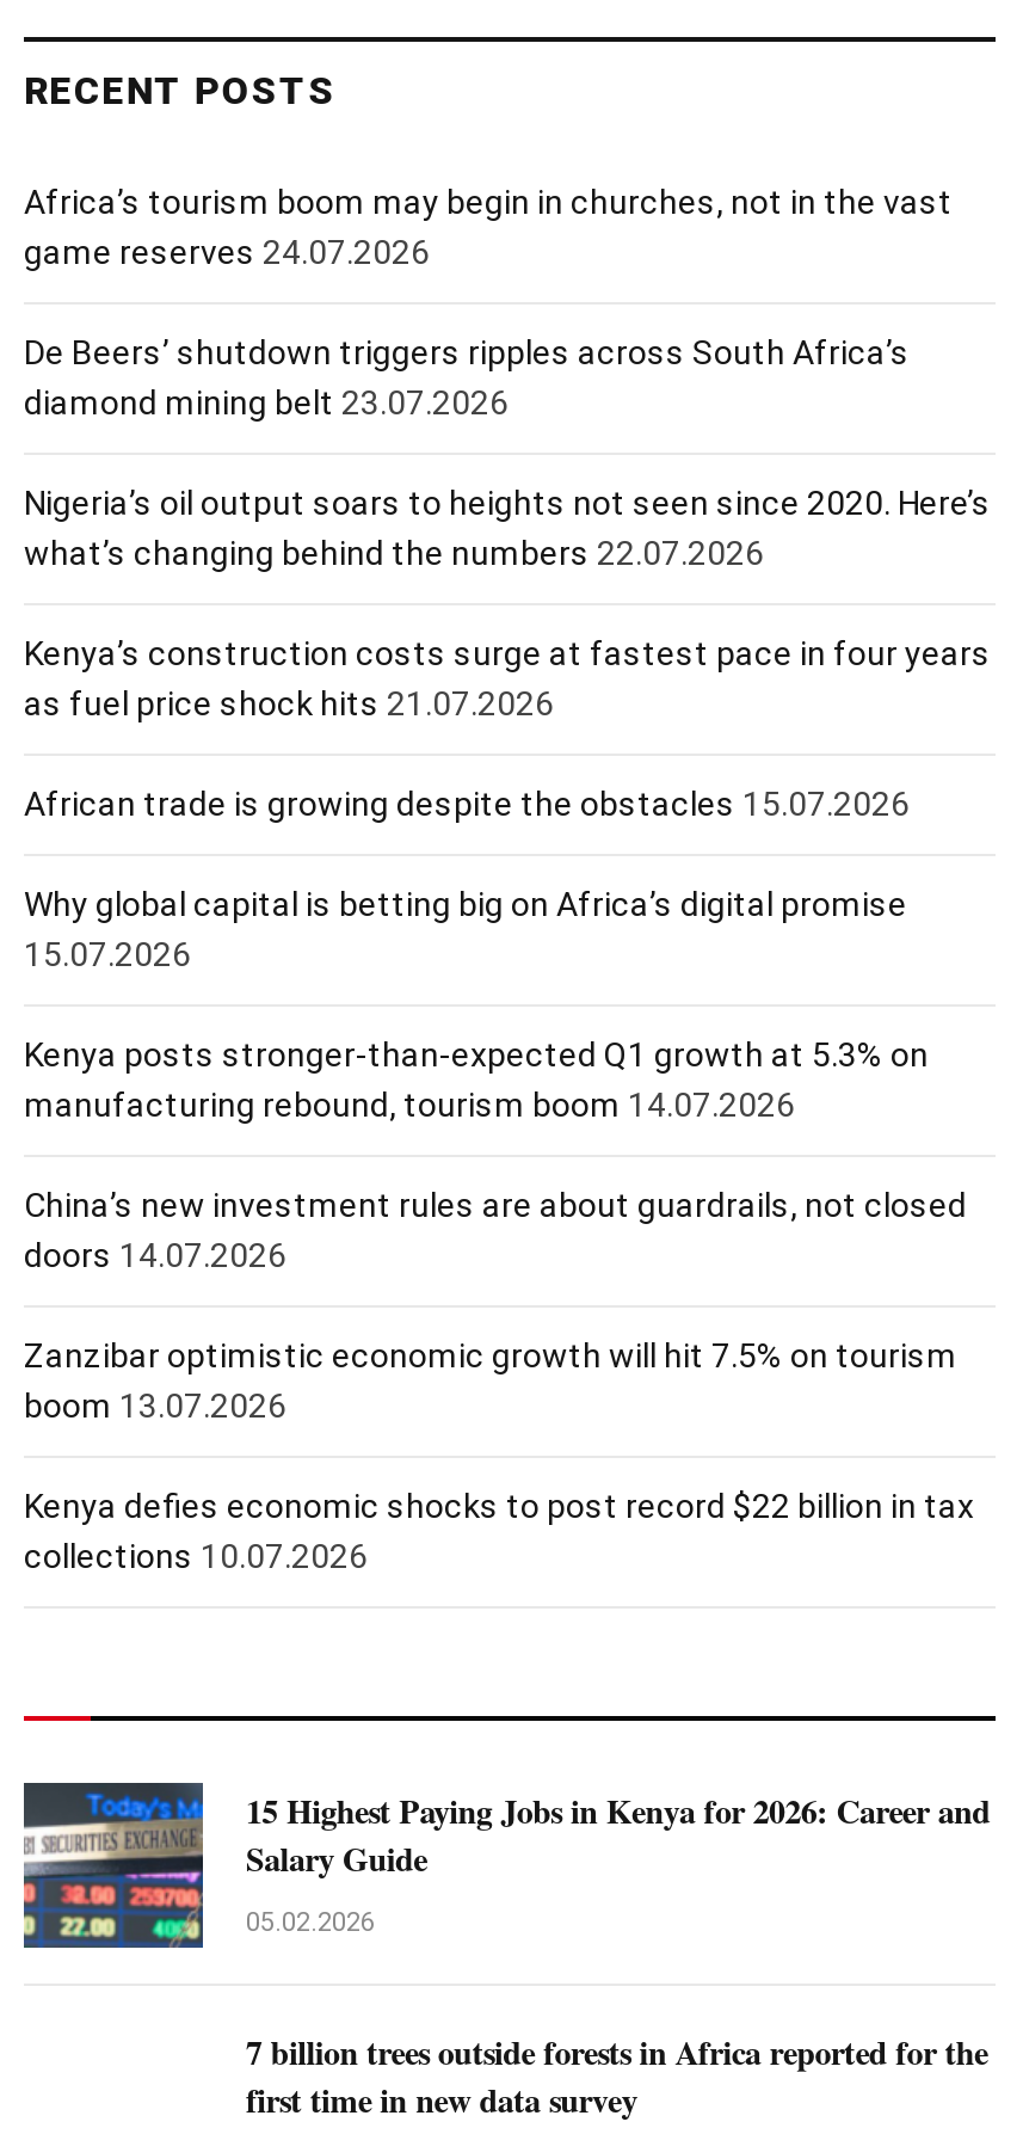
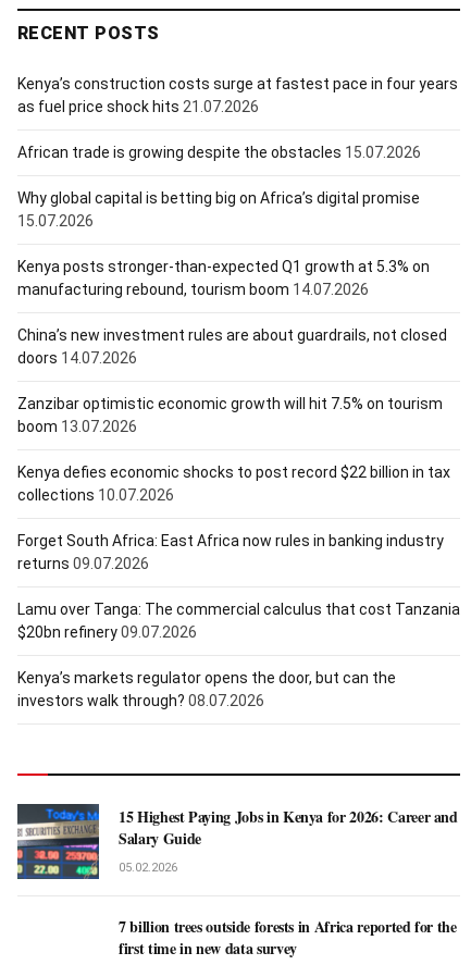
[24,184,991,573] Africa’s tourism boom may begin in churches, not in the vast | game reserves 24.07.2026 | De Beers’ shutdown triggers ripples across South Africa’s | diamond mining belt 23.07.2026 | Nigeria’s oil output soars to heights not seen since 2020. Here’s | what’s changing behind the numbers 22.07.2026 -> none
moved [24,635,991,1576] -> [17,76,458,504]: Kenya’s construction costs surge at fastest pace in four years | as fuel price shock hits 21.07.2026 | African trade is growing despite the obstacles 15.07.2026 | ... | Kenya defies economic shocks to post record $22 billion in tax | collections 10.07.2026
none -> [17,532,460,710] Forget South Africa: East Africa now rules in banking industry | returns 09.07.2026 | Lamu over Tanga: The commercial calculus that cost Tanzania | $20bn refinery 09.07.2026 | Kenya’s markets regulator opens the door, but can the | investors walk through? 08.07.2026

